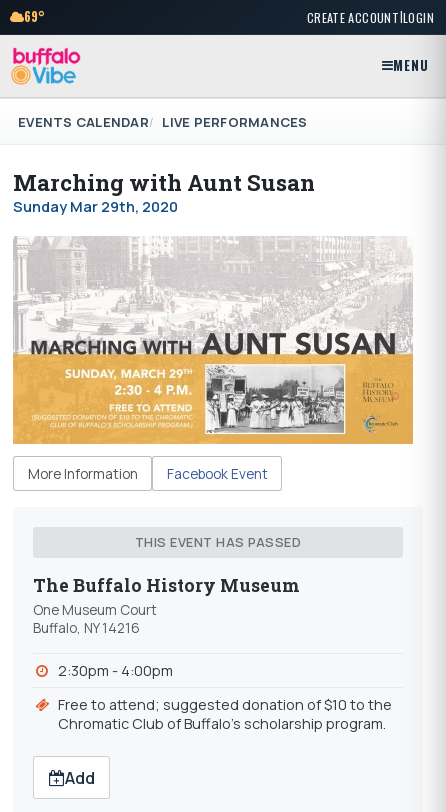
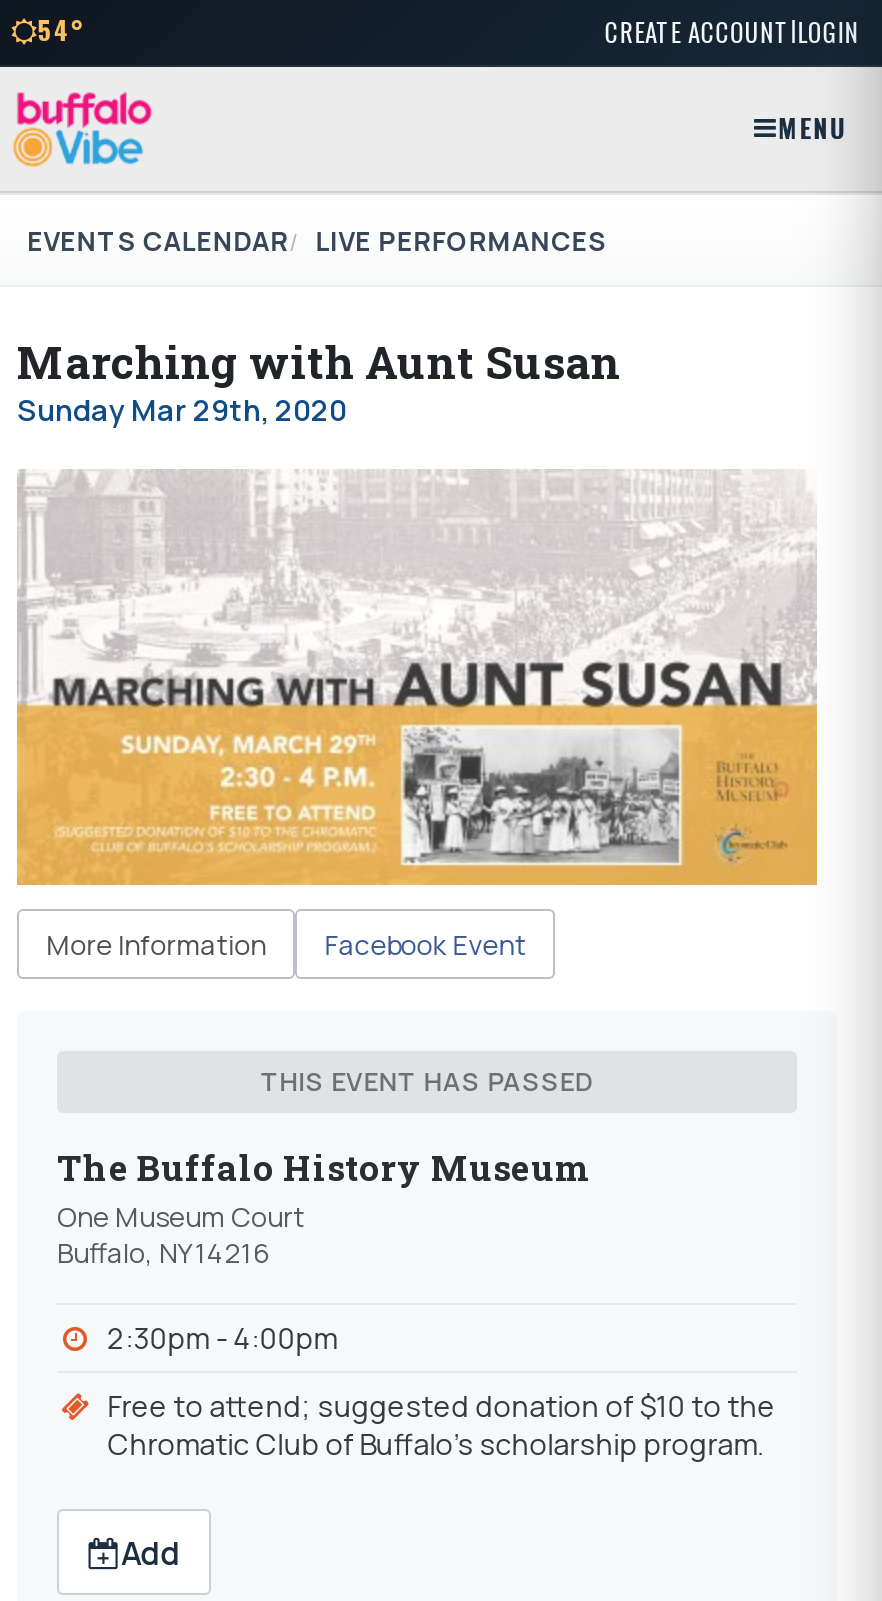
[24,7,45,26] 69° -> [38,11,84,49] 54°

